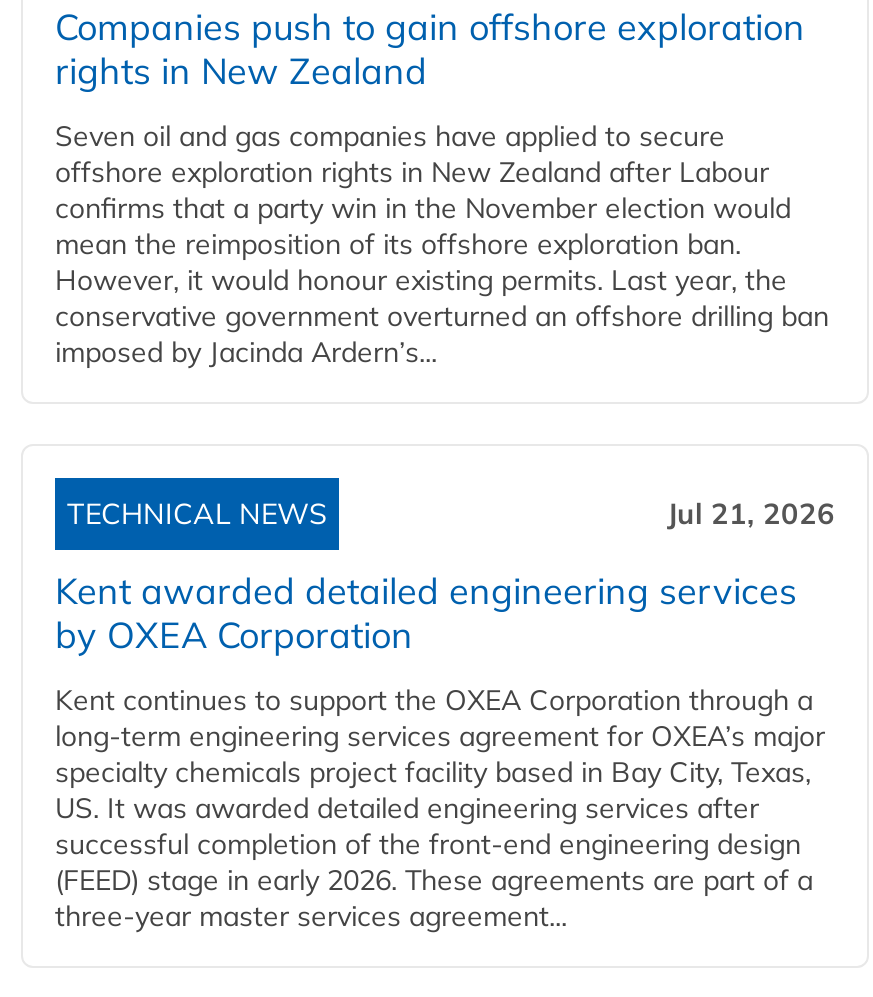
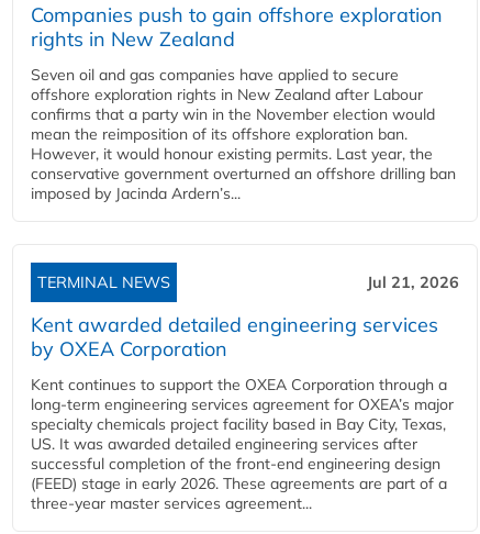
[67,496,327,532] TECHNICAL NEWS -> [37,273,170,292] TERMINAL NEWS

